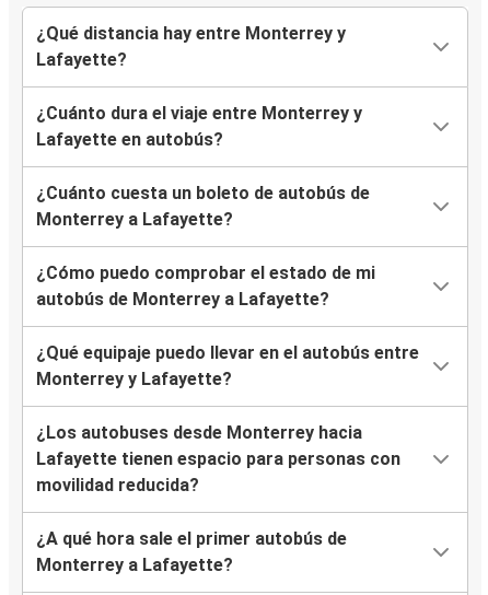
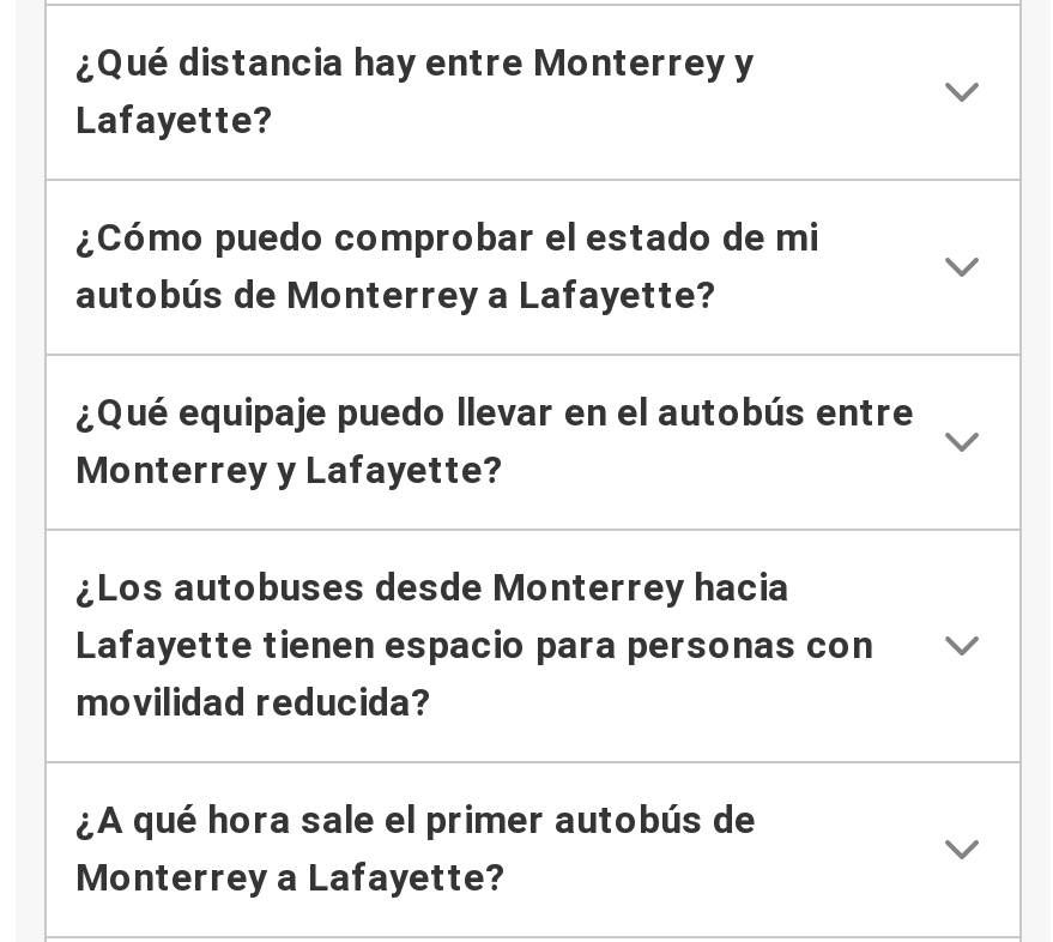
[36,103,370,230] ¿Cuánto dura el viaje entre Monterrey y | Lafayette en autobús? | ¿Cuánto cuesta un boleto de autobús de | Monterrey a Lafayette? -> none

